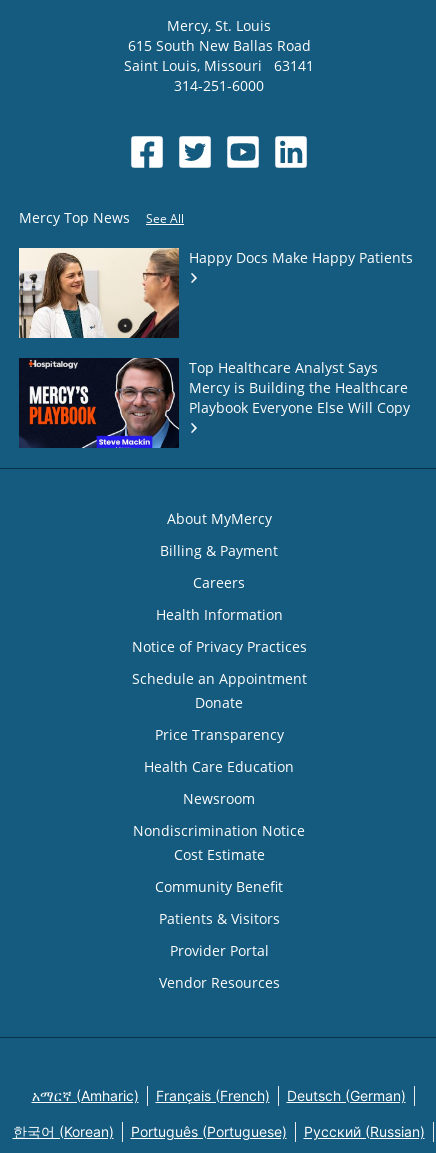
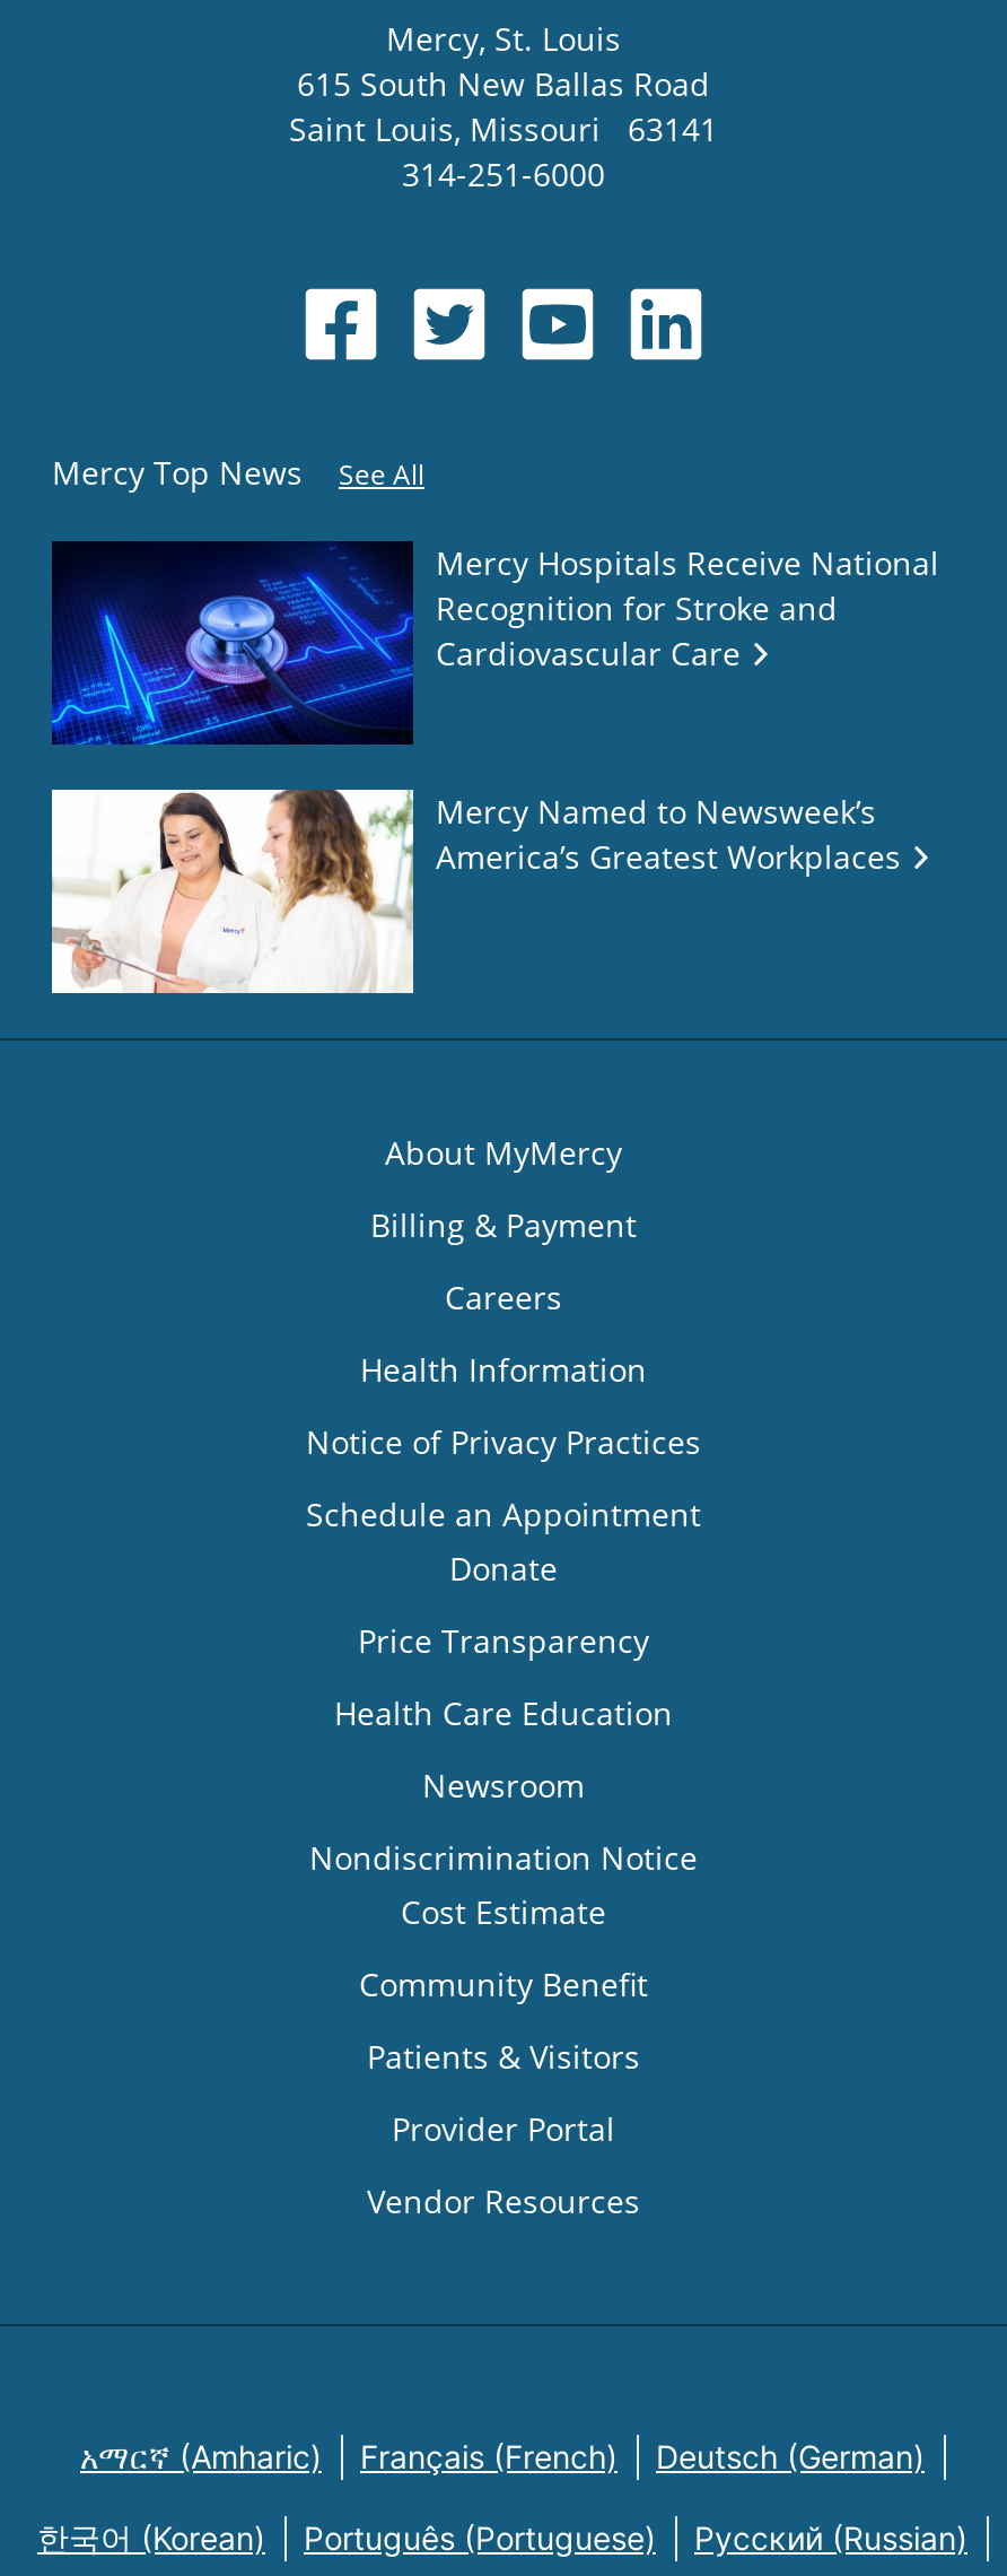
[18,247,413,339] [image] | Happy Docs Make Happy Patients -> [50,539,939,747] [image] | Mercy Hospitals Receive National | Recognition for Stroke and | Cardiovascular Care
[18,357,410,449] [image] | Top Healthcare Analyst Says | Mercy is Building the Healthcare | Playbook Everyone Else Will Copy -> [50,787,910,995] [image] | Mercy Named to Newsweek’s | America’s Greatest Workplaces

